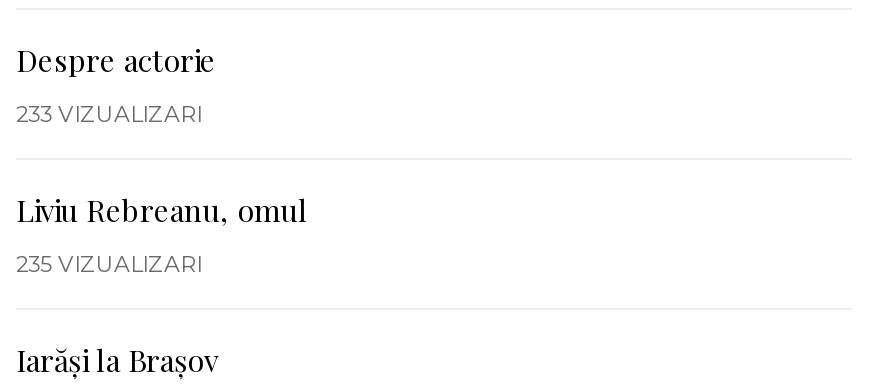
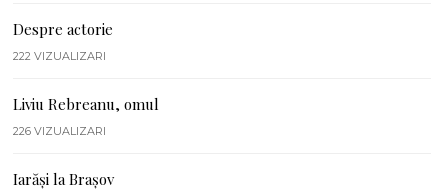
[16,100,202,128] 233 VIZUALIZARI -> [13,49,106,63] 222 VIZUALIZARI
[16,250,202,278] 235 VIZUALIZARI -> [13,124,106,138] 226 VIZUALIZARI

